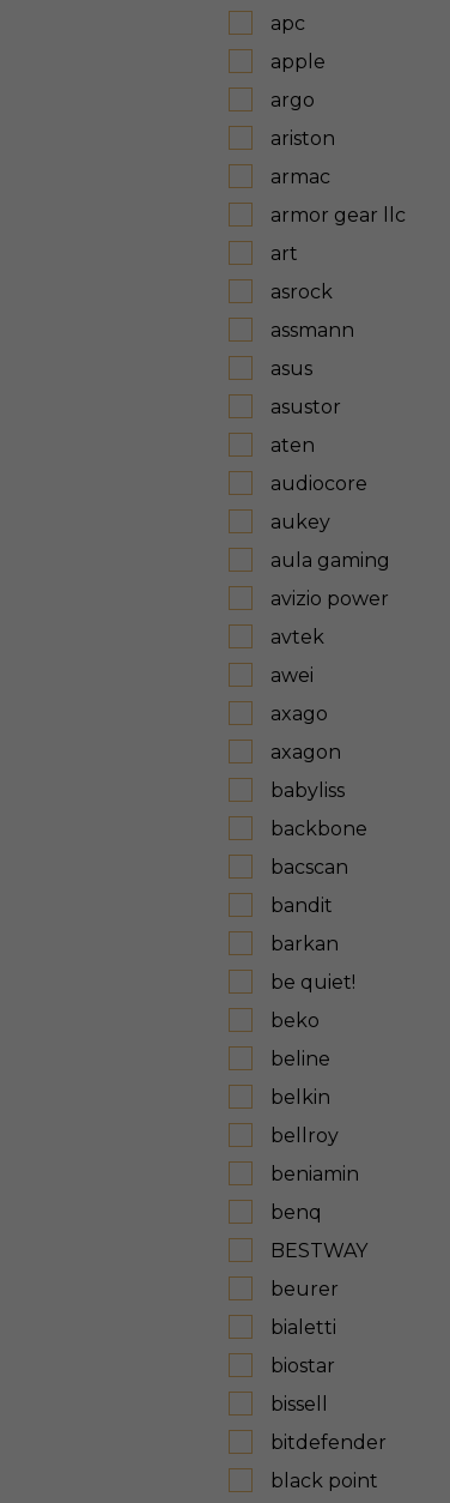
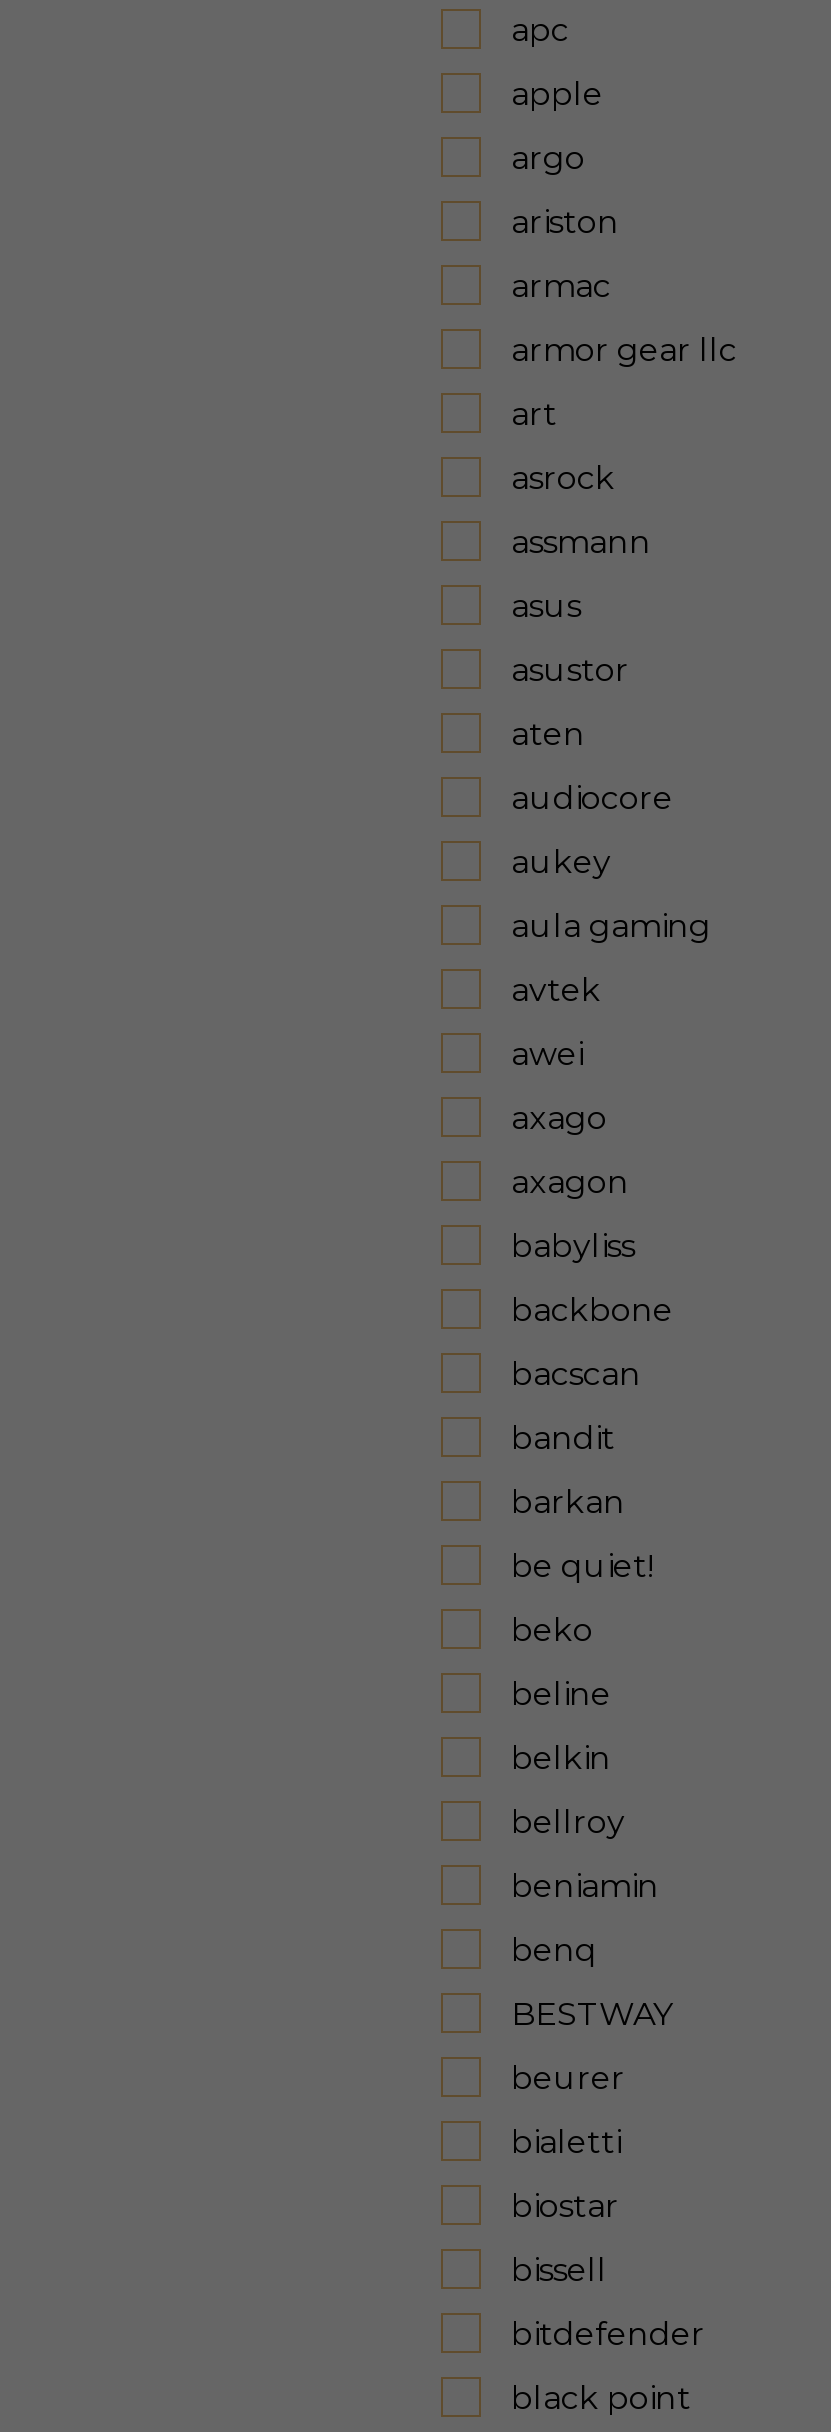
[270,588,389,611] avizio power -> none

